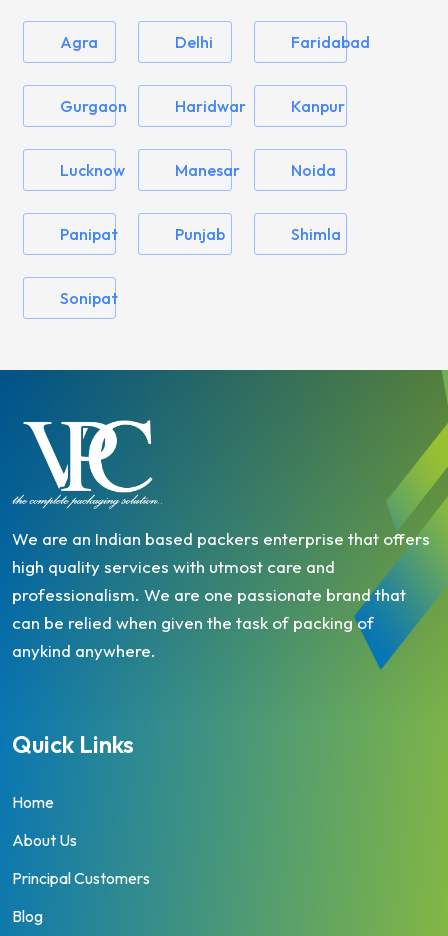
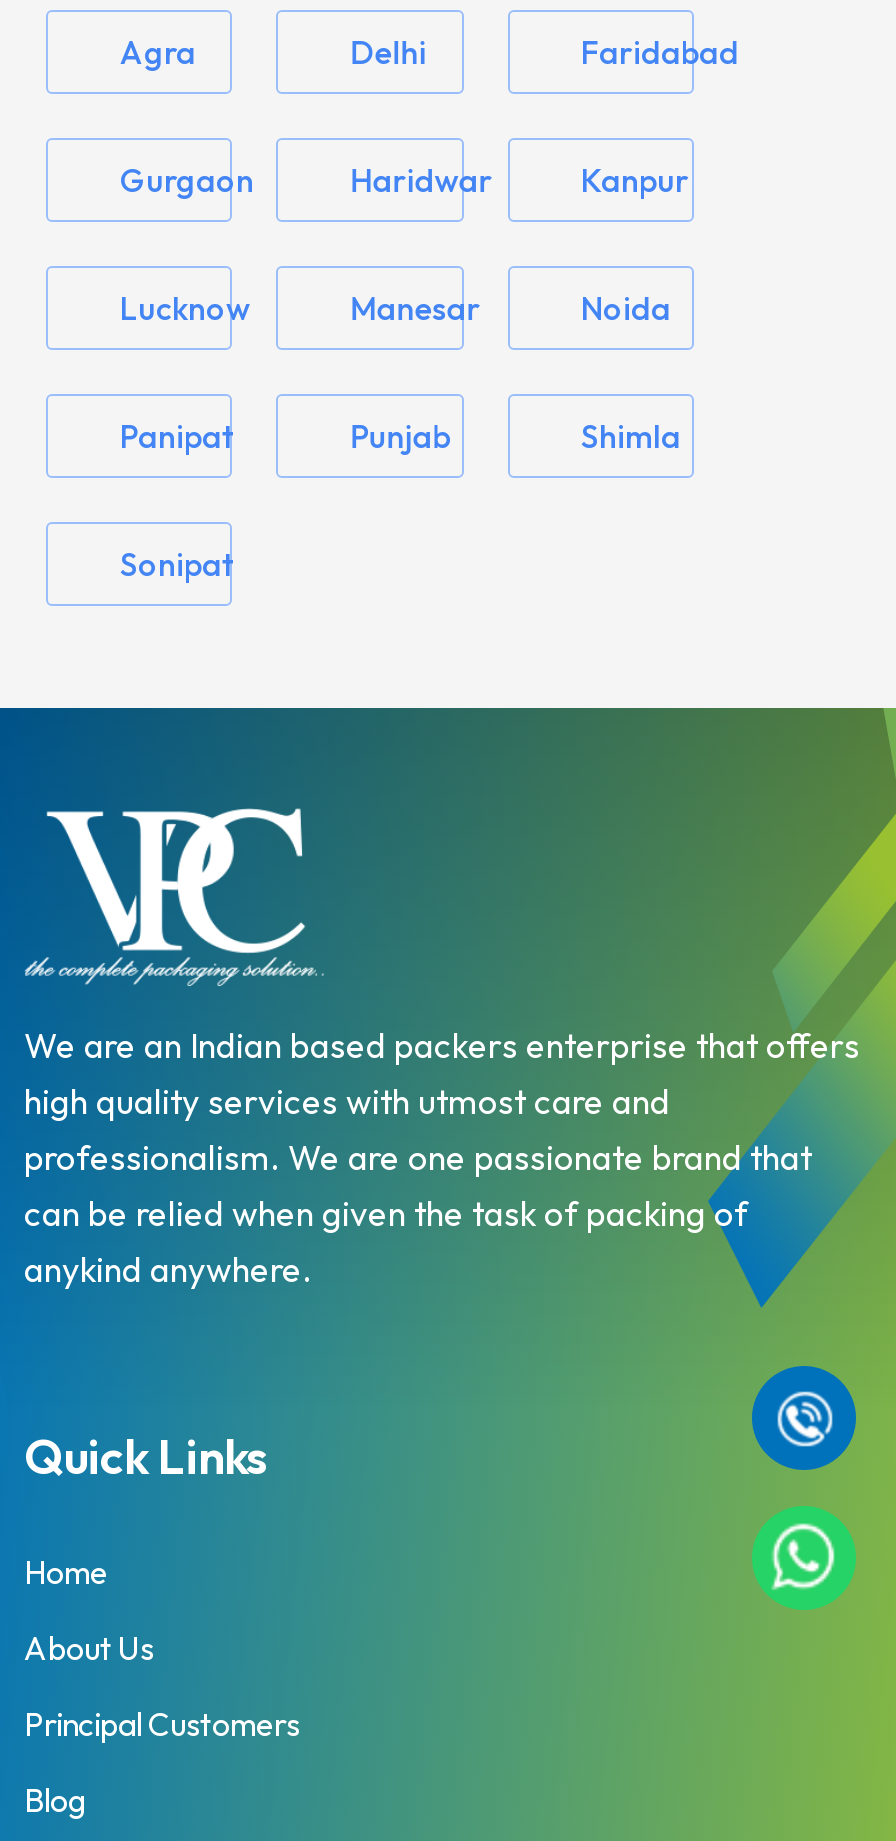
none -> [750,1364,858,1472] [image]
none -> [752,1506,856,1610] [image]

